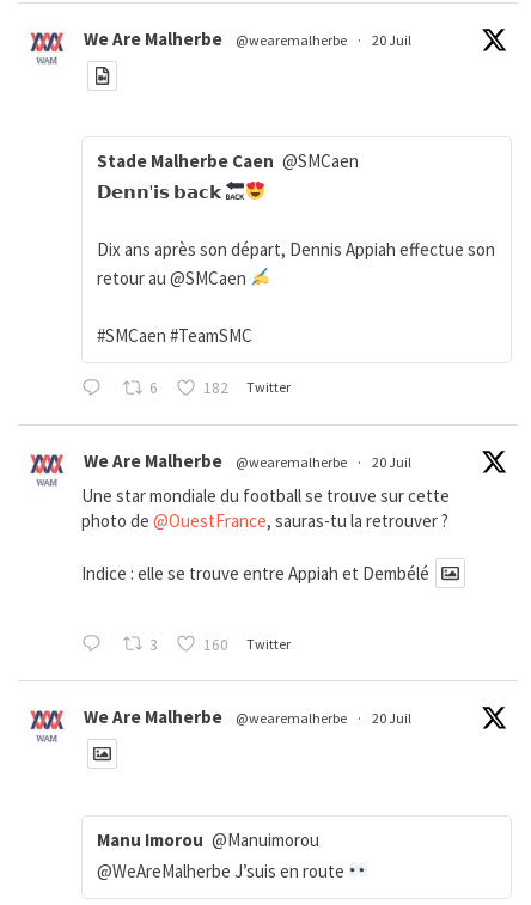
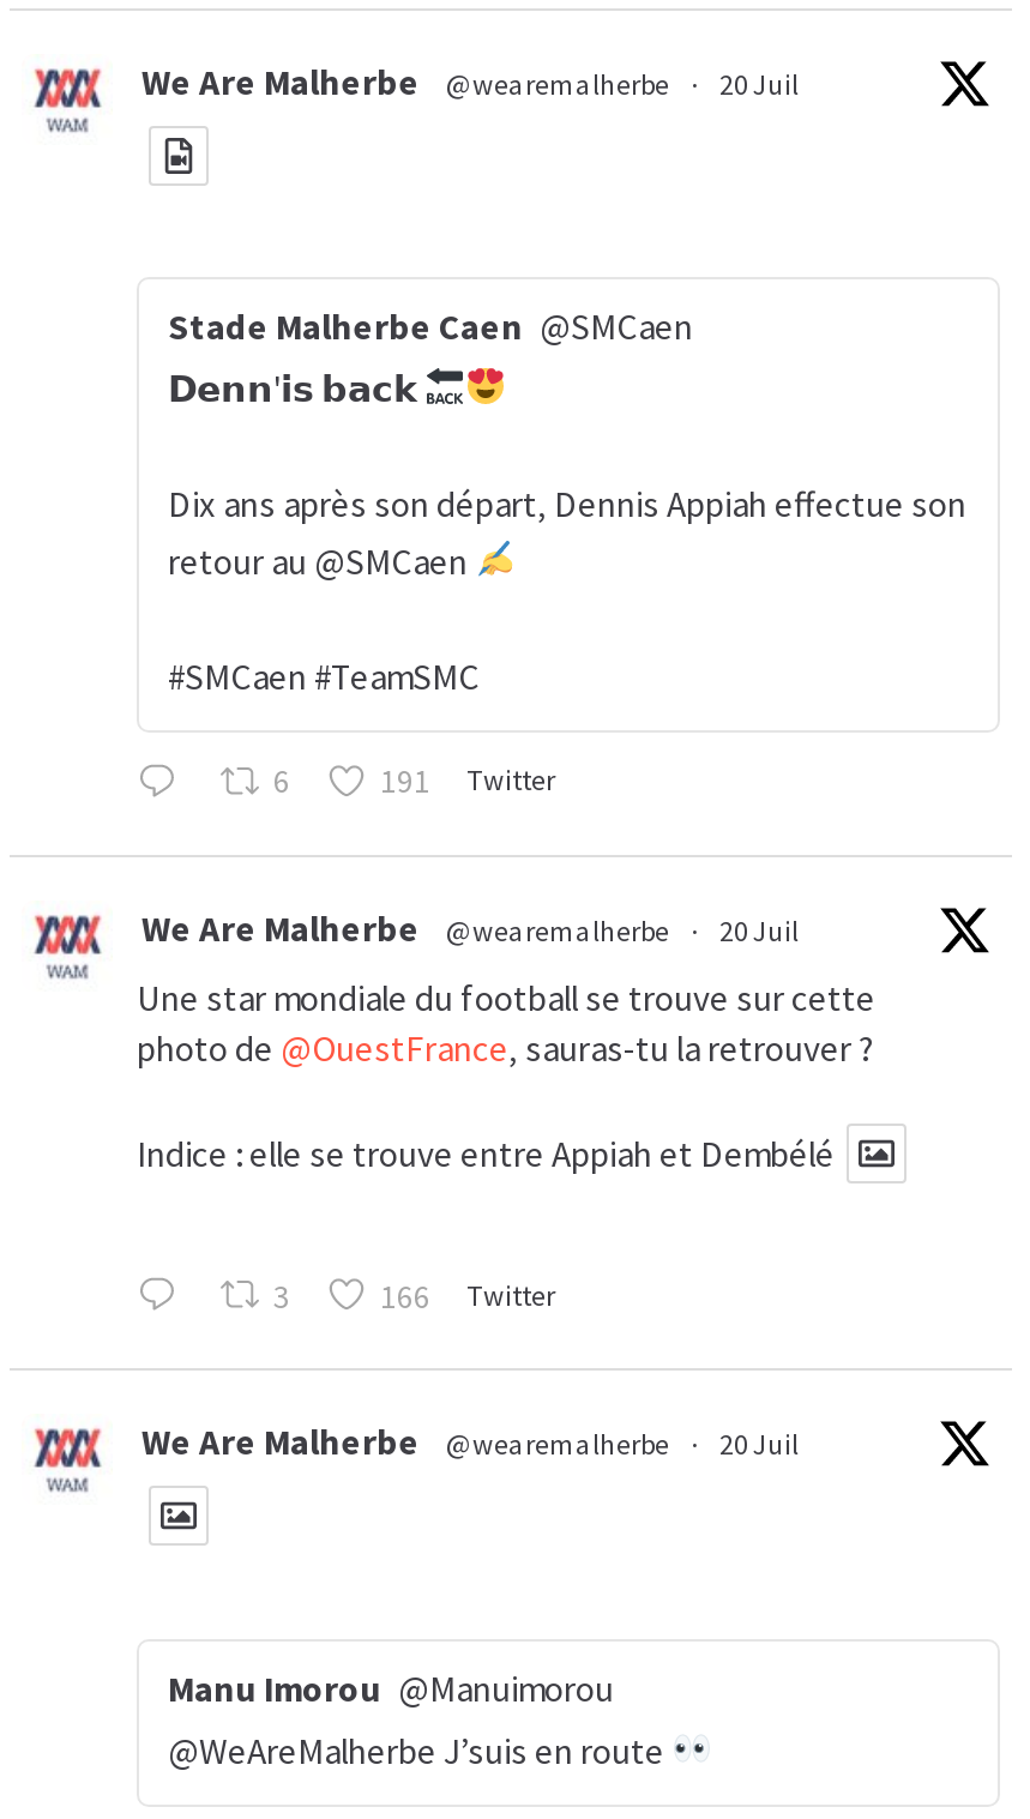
[203,378,290,398] 182 Twitter -> [380,762,555,803] 191 Twitter
[203,634,290,655] 160 Twitter -> [380,1276,555,1317] 166 Twitter

